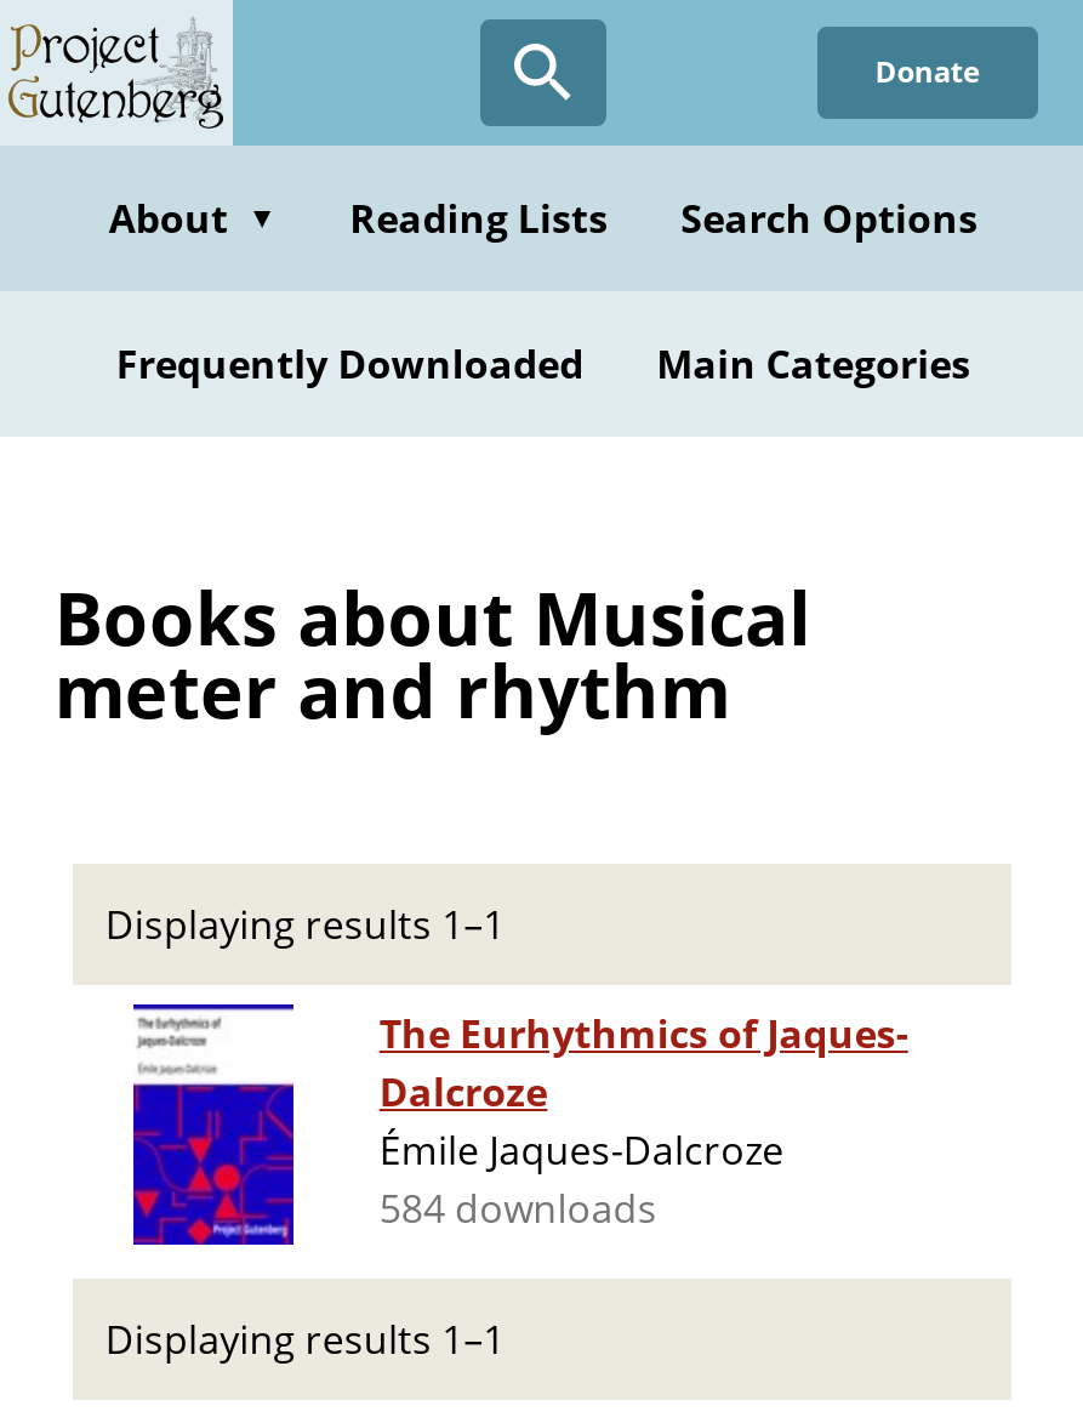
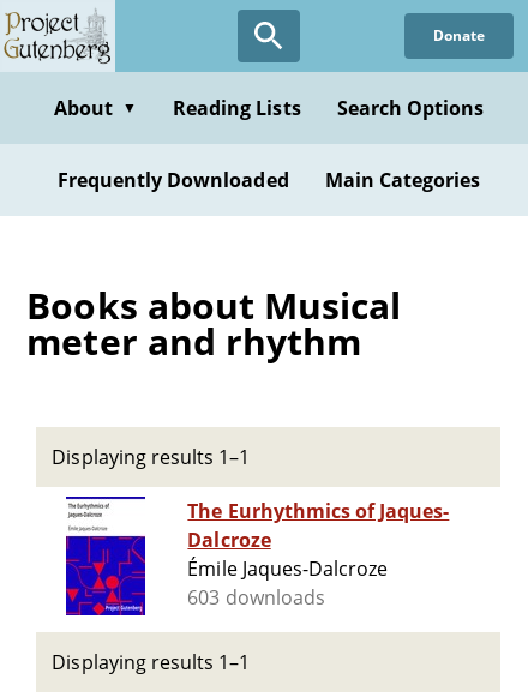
[379,1182,657,1235] 584 downloads -> [188,584,325,611] 603 downloads

